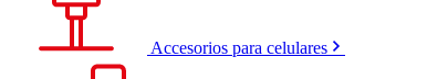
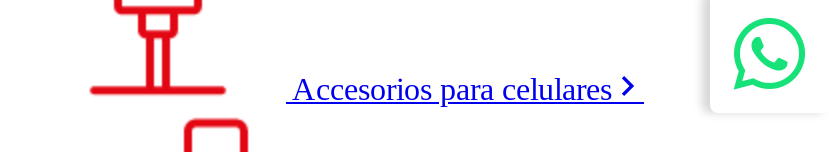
none -> [732,16,808,92] [image]

